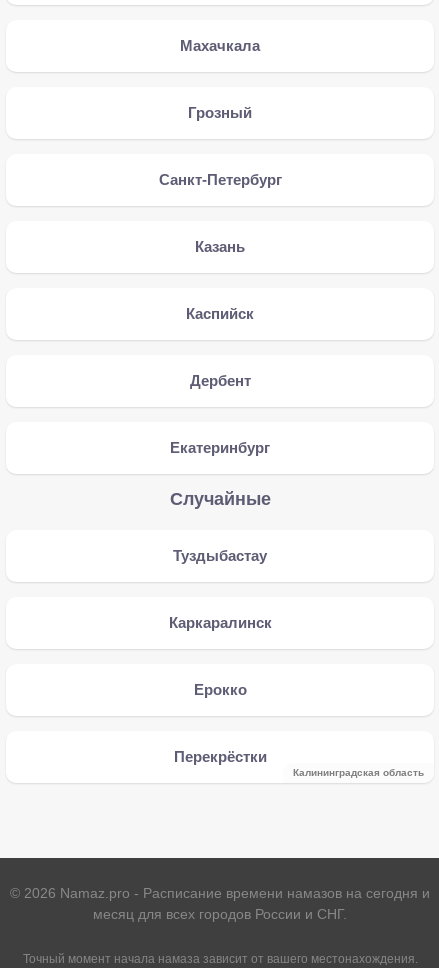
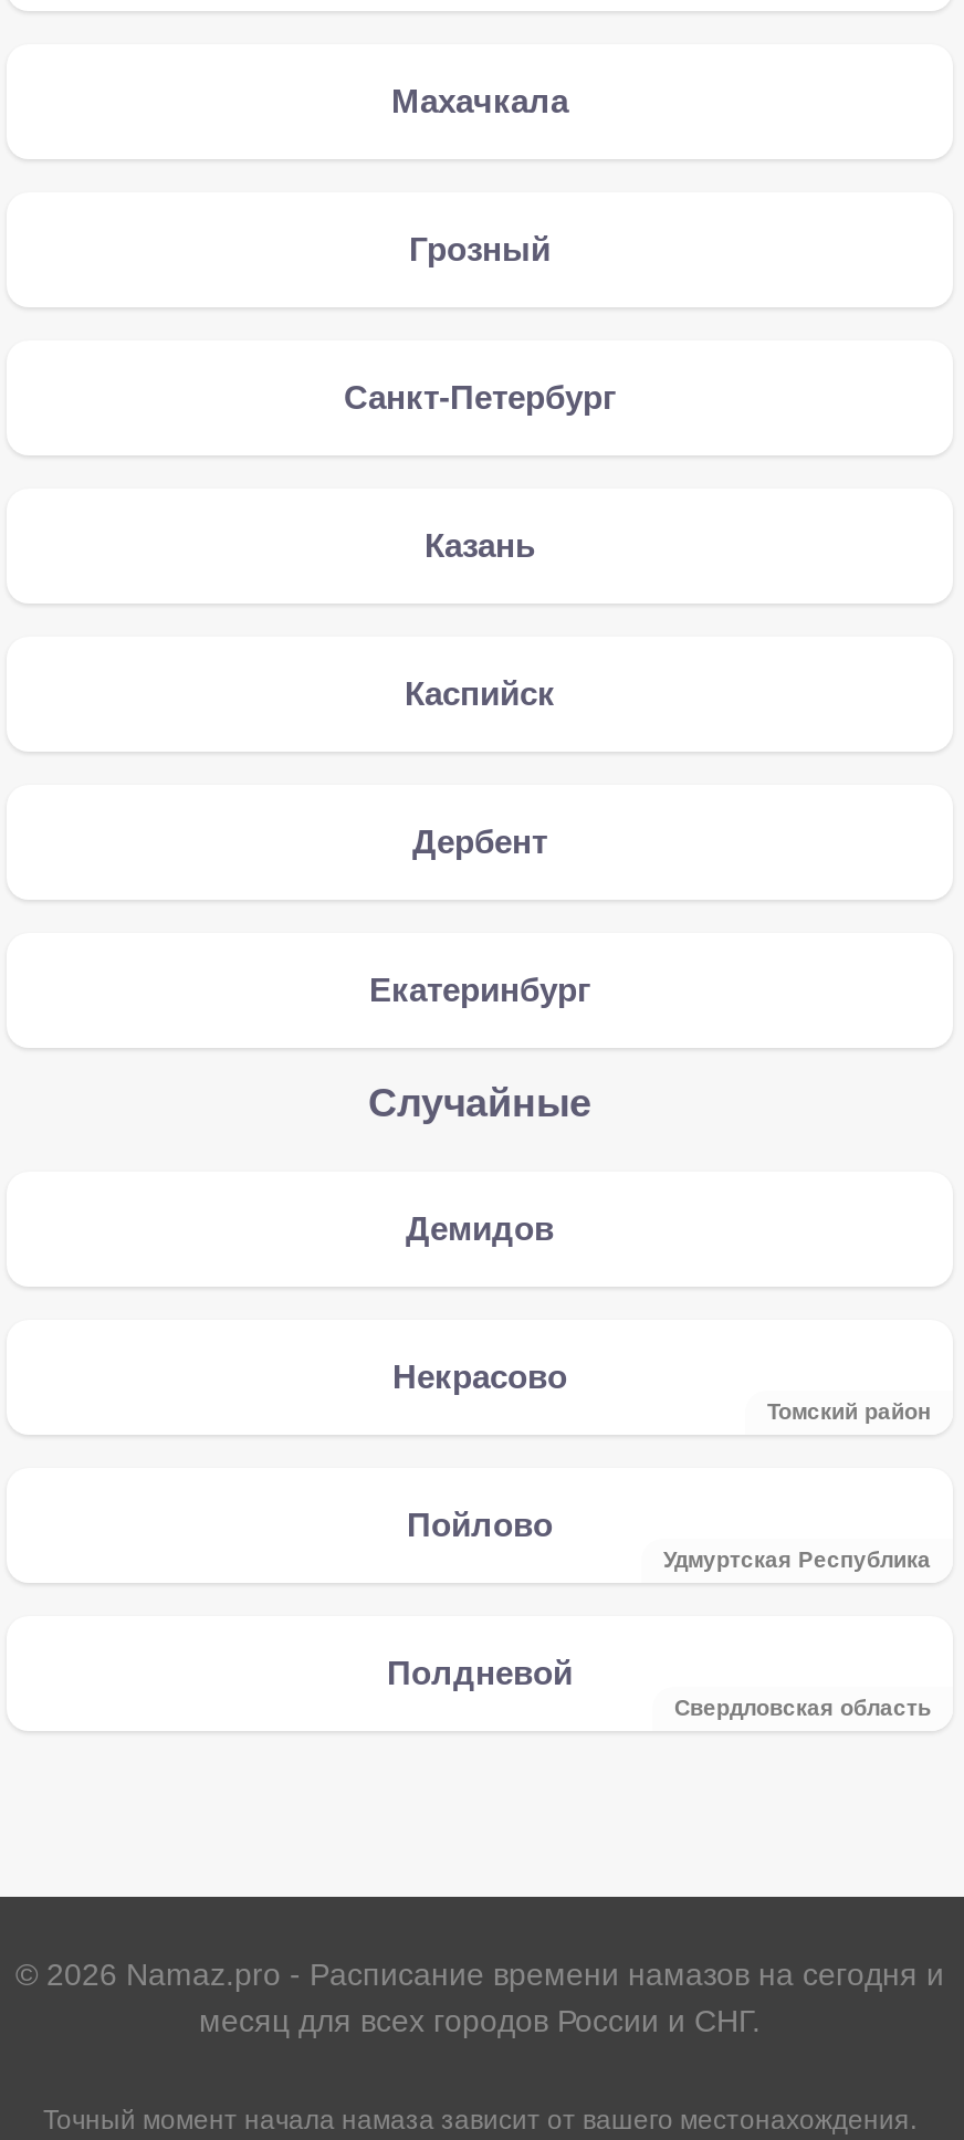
[173,547,267,564] Туздыбастау -> [406,1209,554,1247] Демидов
[168,614,271,631] Каркаралинск -> [392,1357,931,1424] Некрасово | Томский район
[193,681,246,698] Ерокко -> [407,1506,931,1572] Пойлово | Удмуртская Республика
[173,748,424,778] Перекрёстки | Калининградская область -> [387,1654,931,1720] Полдневой | Свердловская область

